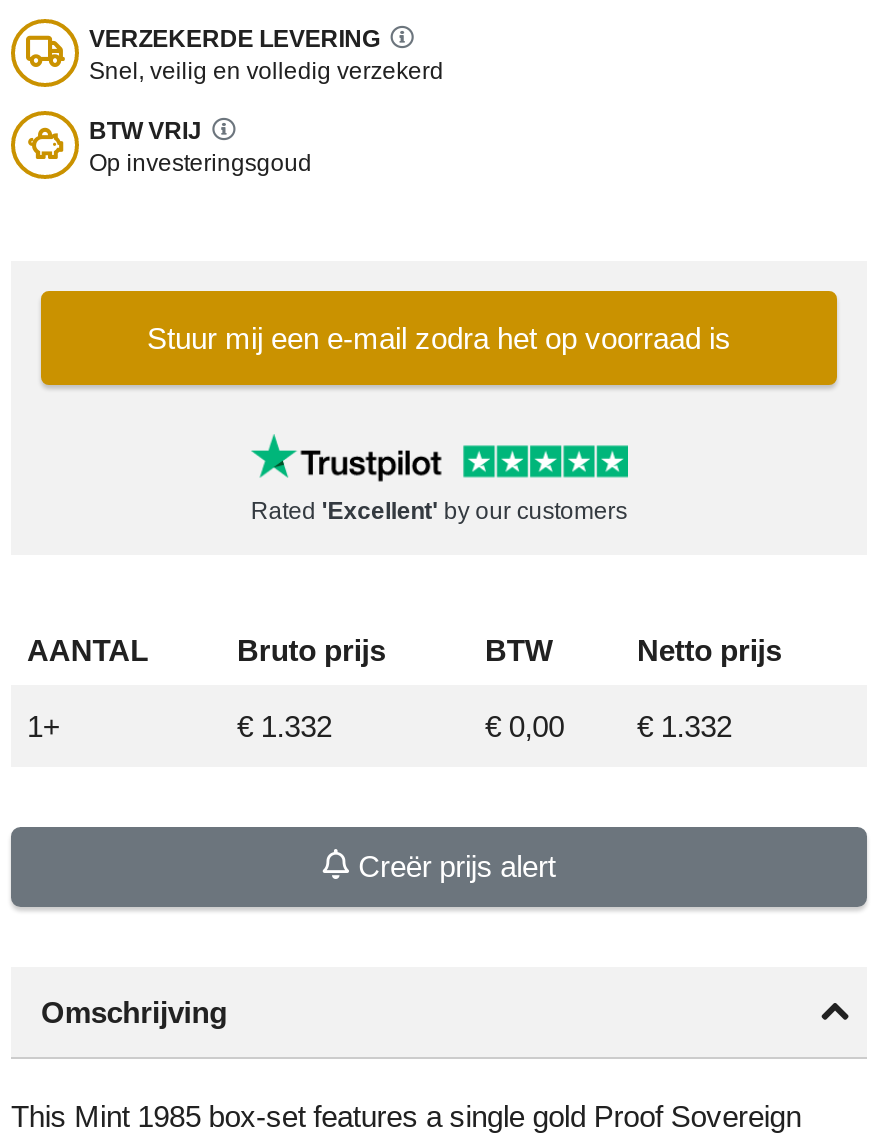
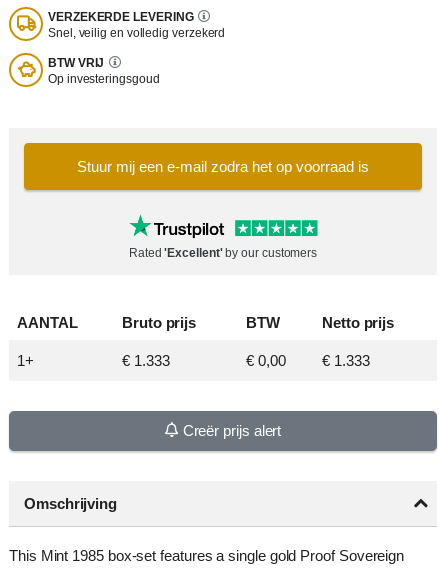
[237,709,332,743] € 1.332 -> [122,352,169,369] € 1.333
[637,709,732,743] € 1.332 -> [322,352,369,369] € 1.333

